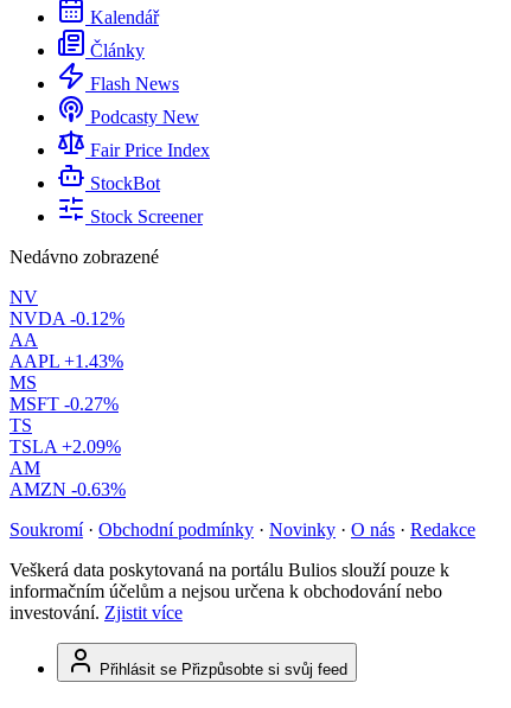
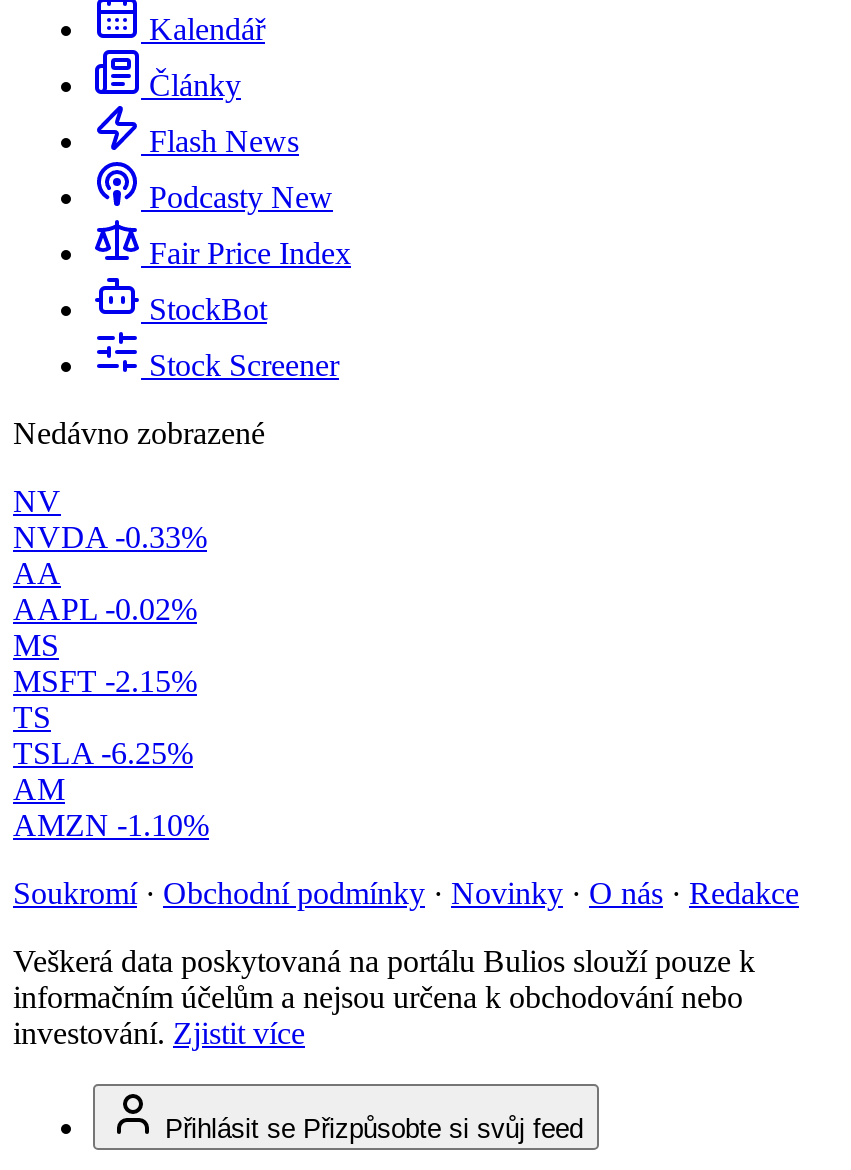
[9,308,124,329] NVDA -0.12% -> [13,520,207,554] NVDA -0.33%
[9,351,123,371] AAPL +1.43% -> [13,592,197,626] AAPL -0.02%
[9,394,119,414] MSFT -0.27% -> [13,664,197,698] MSFT -2.15%
[9,437,121,457] TSLA +2.09% -> [13,736,193,770] TSLA -6.25%
[9,479,126,499] AMZN -0.63% -> [13,808,209,842] AMZN -1.10%

